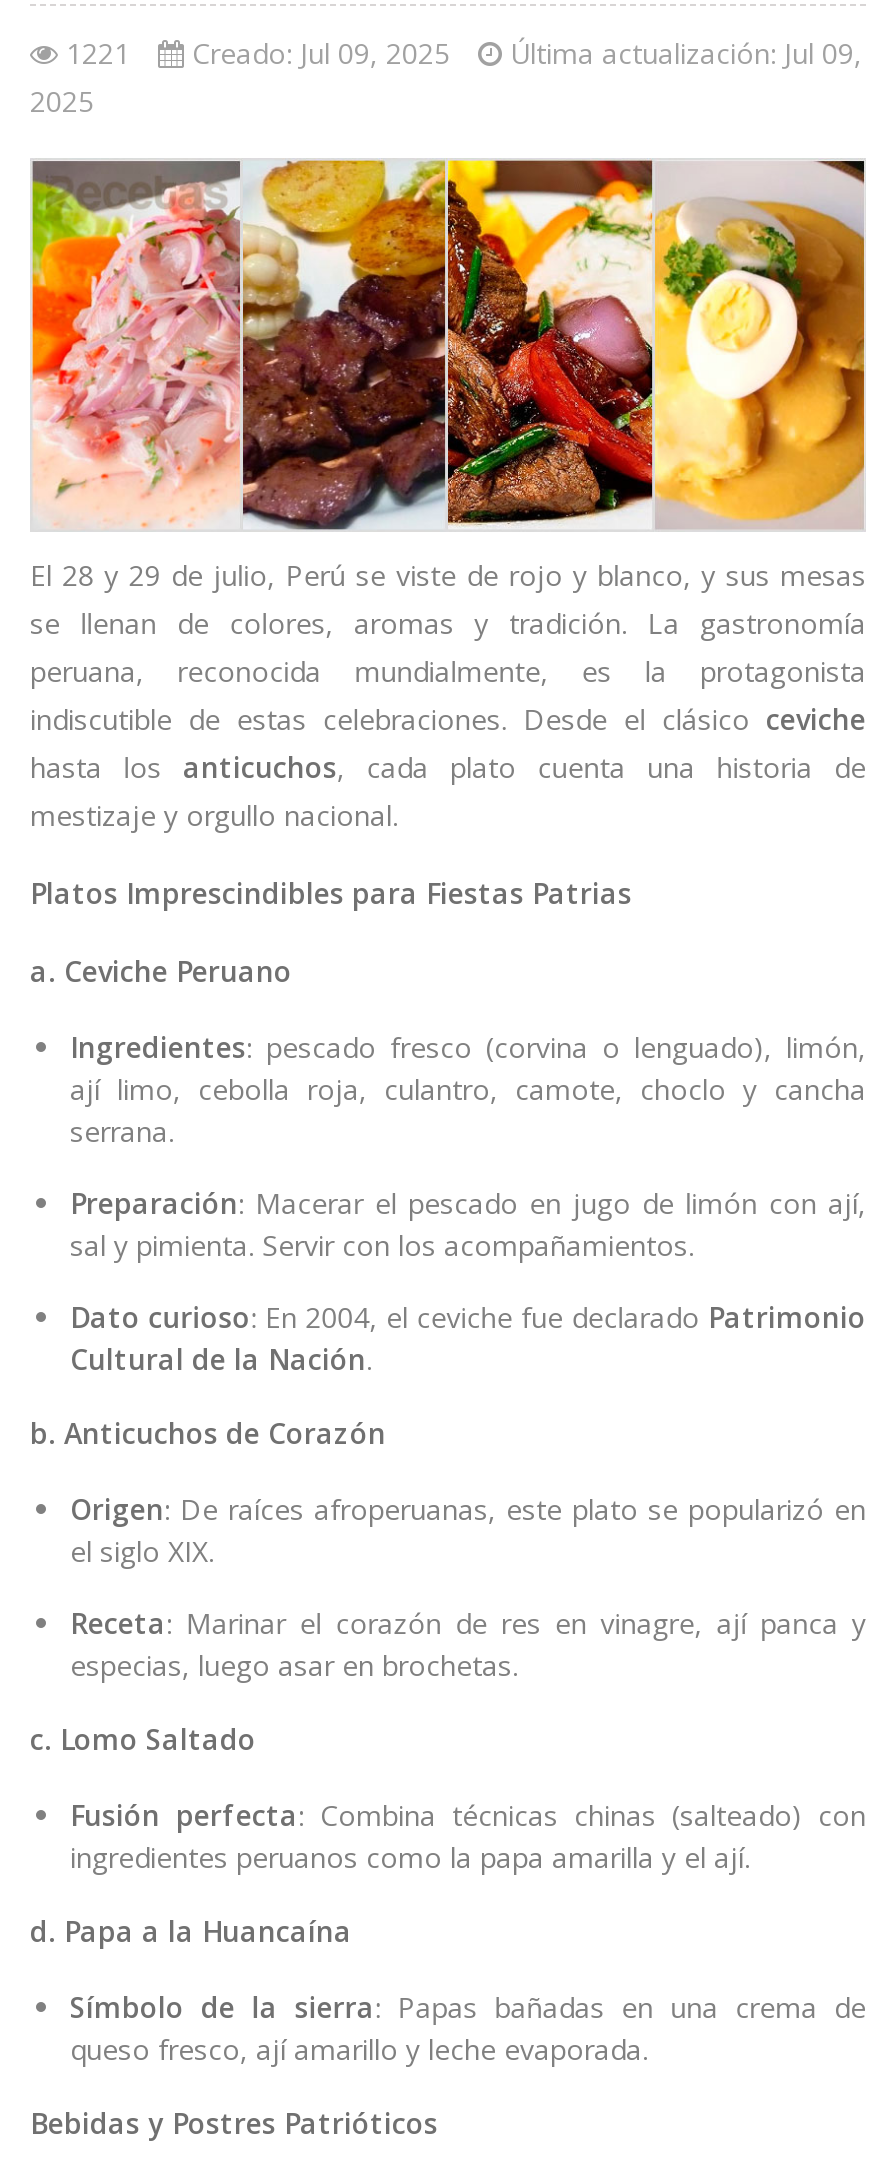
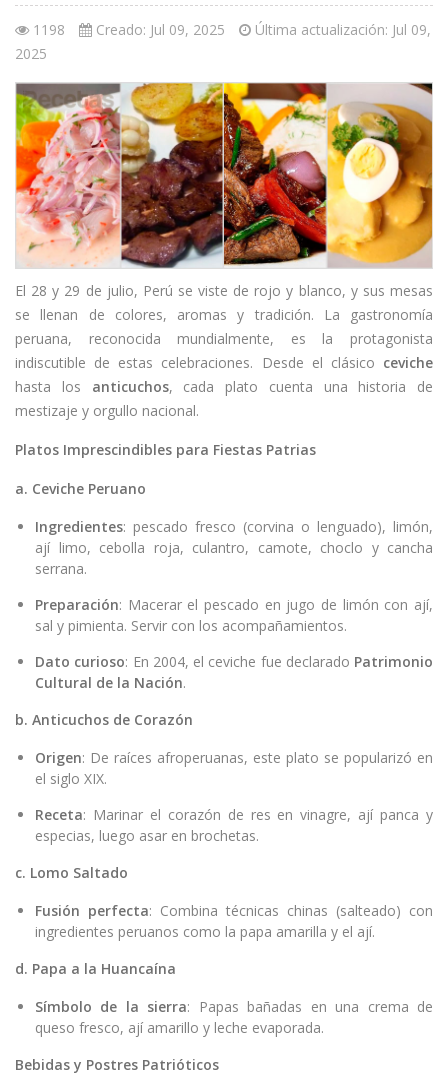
[58,34,862,72] 1221 Creado: Jul 09, 2025 Última actualización: Jul 09, -> [29,20,431,39] 1198 Creado: Jul 09, 2025 Última actualización: Jul 09,

